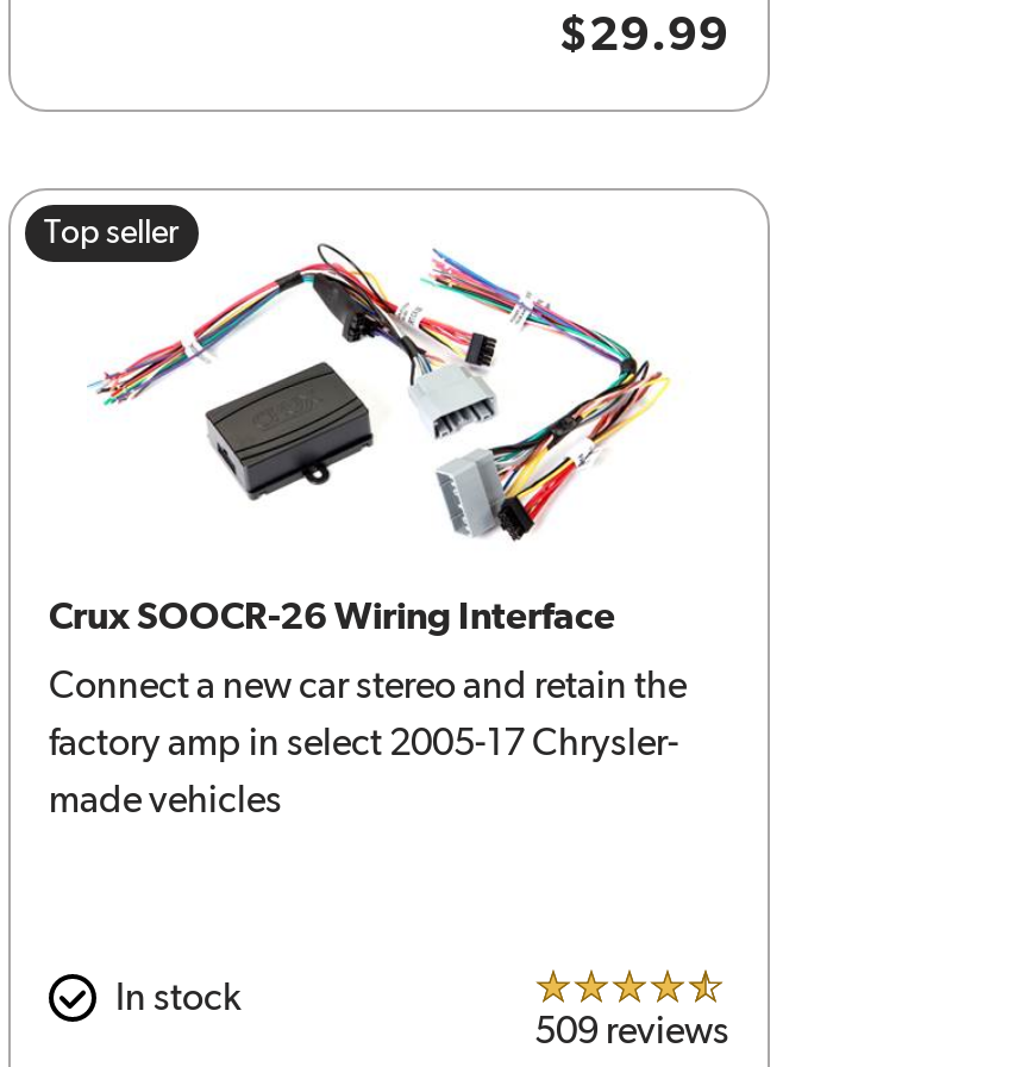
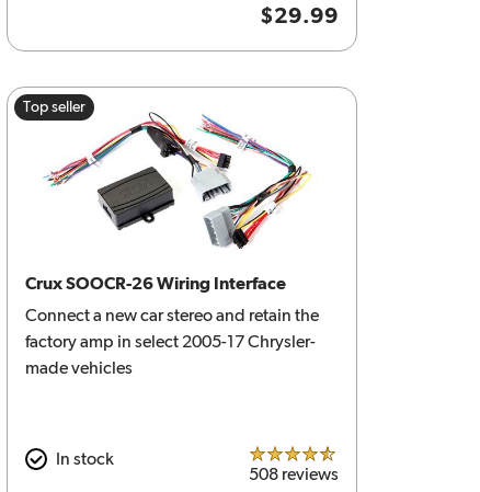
[534,1015,729,1053] 509 reviews -> [249,467,339,484] 508 reviews

